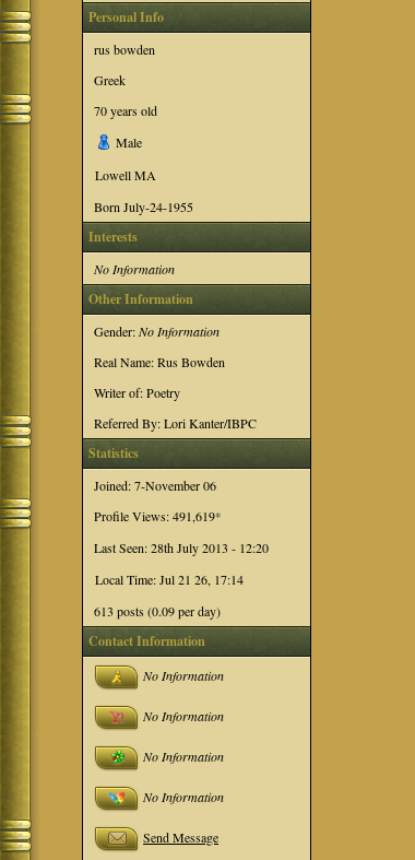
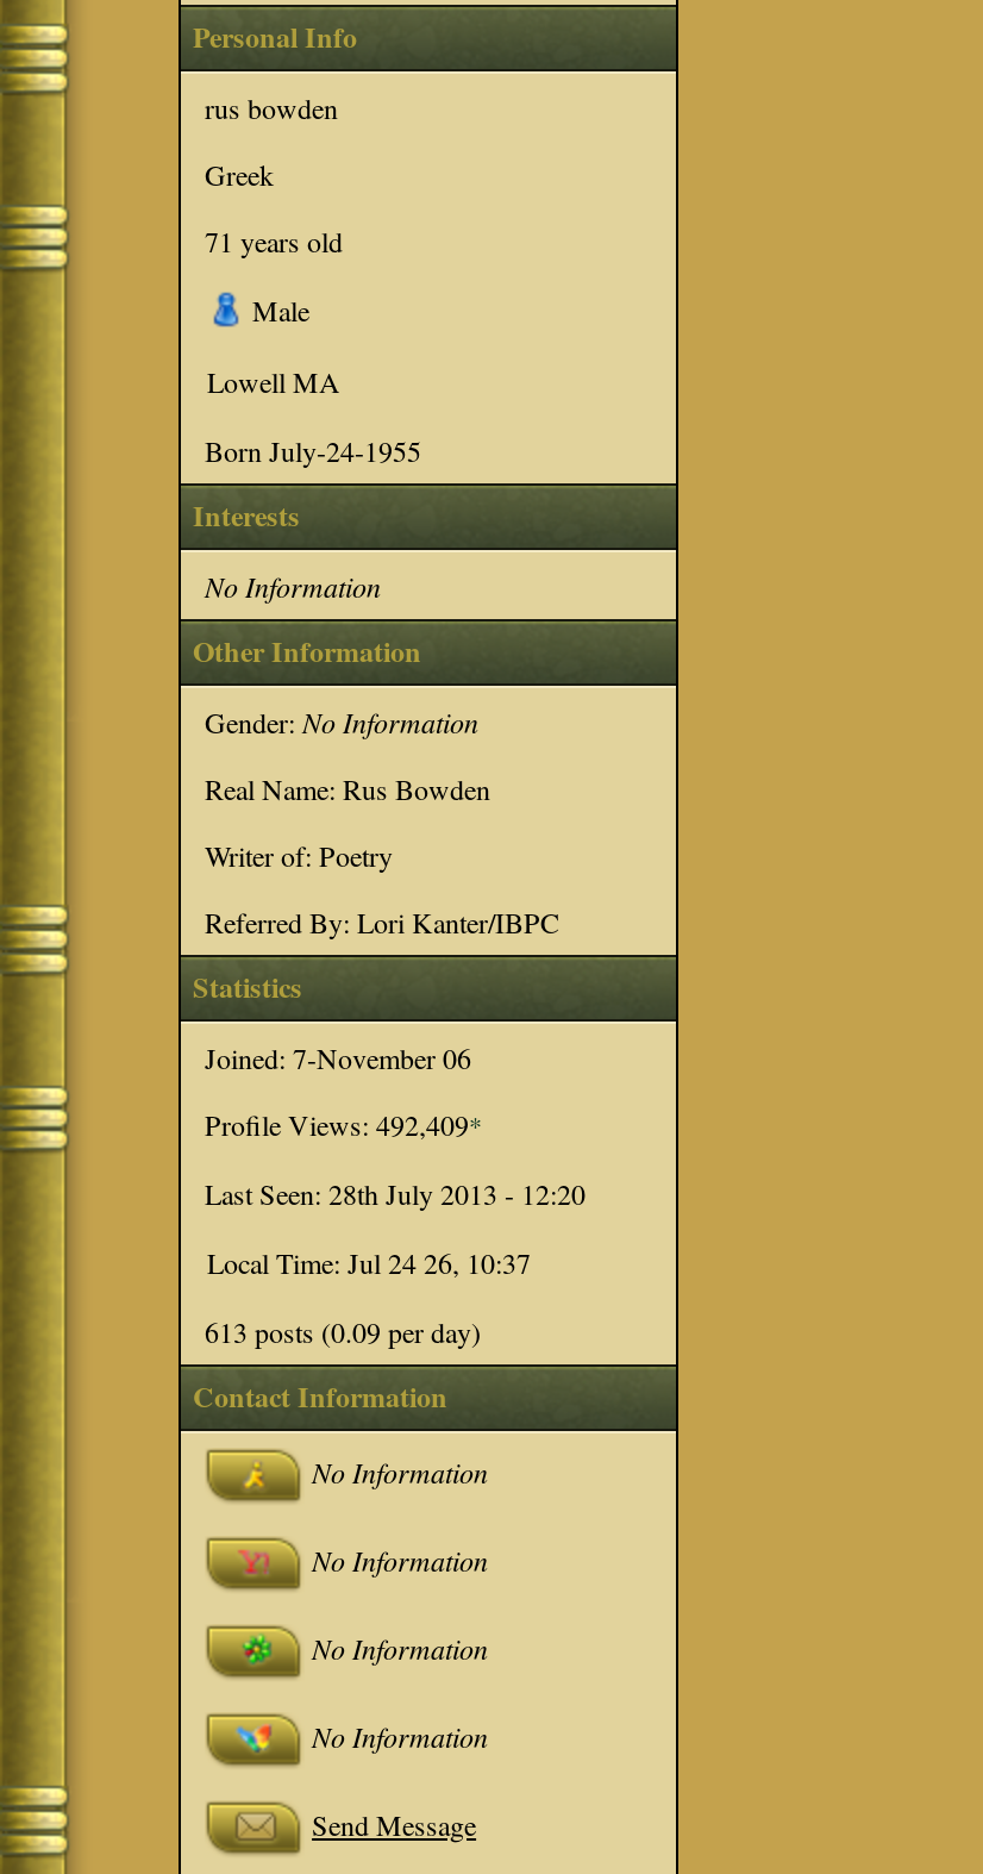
[94,102,157,119] 70 years old -> [205,221,343,260] 71 years old
[94,507,222,525] Profile Views: 491,619* -> [205,1105,483,1143] Profile Views: 492,409*
[95,570,244,588] Local Time: Jul 21 26, 17:14 -> [207,1243,531,1281] Local Time: Jul 24 26, 10:37

